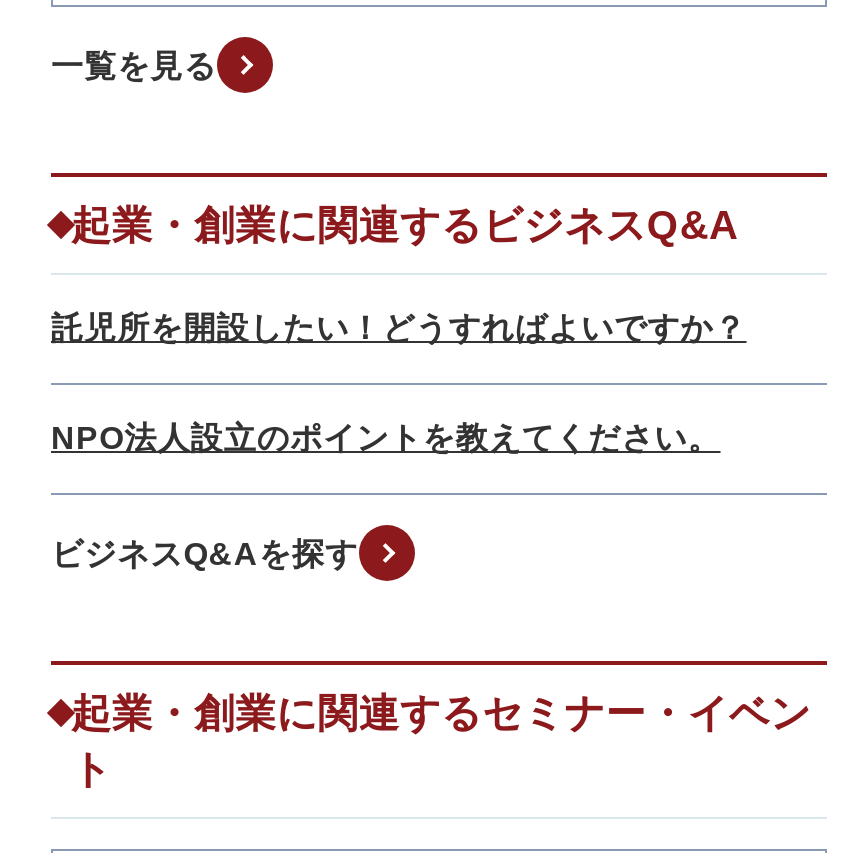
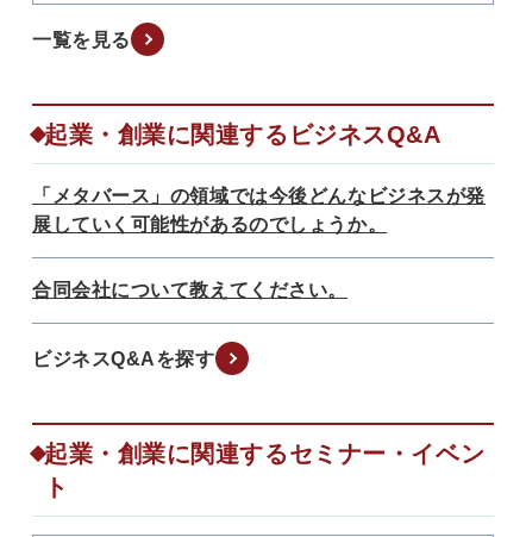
[51,311,747,345] 託児所を開設したい！どうすればよいですか？ -> [32,186,485,235] 「メタバース」の領域では今後どんなビジネスが発 | 展していく可能性があるのでしょうか。
[51,421,721,455] NPO法人設立のポイントを教えてください。 -> [32,280,347,300] 合同会社について教えてください。

